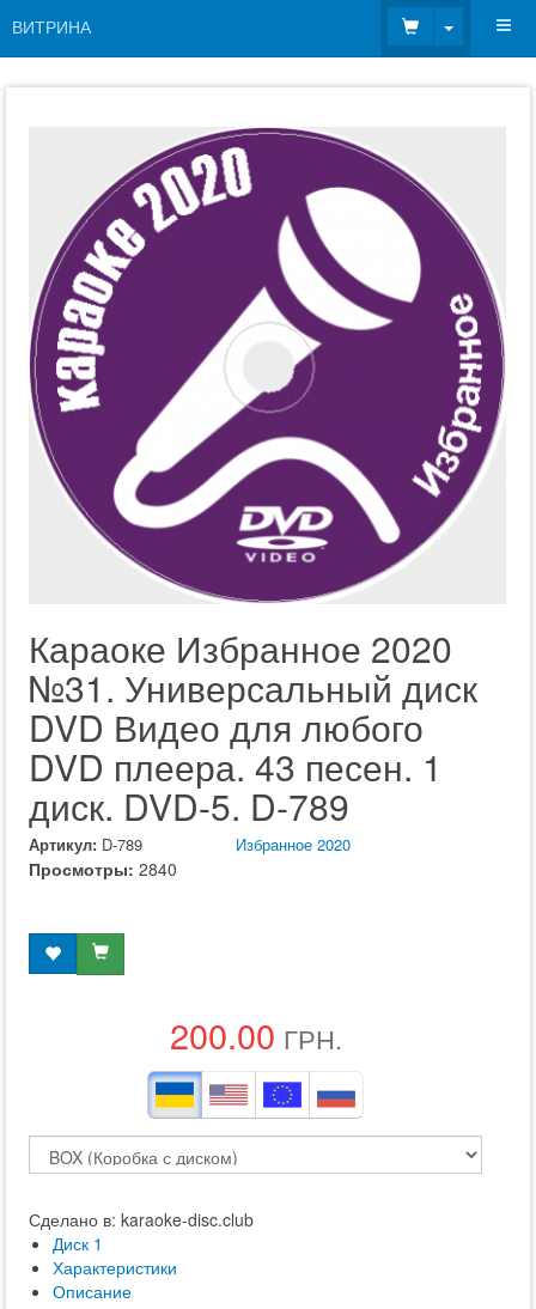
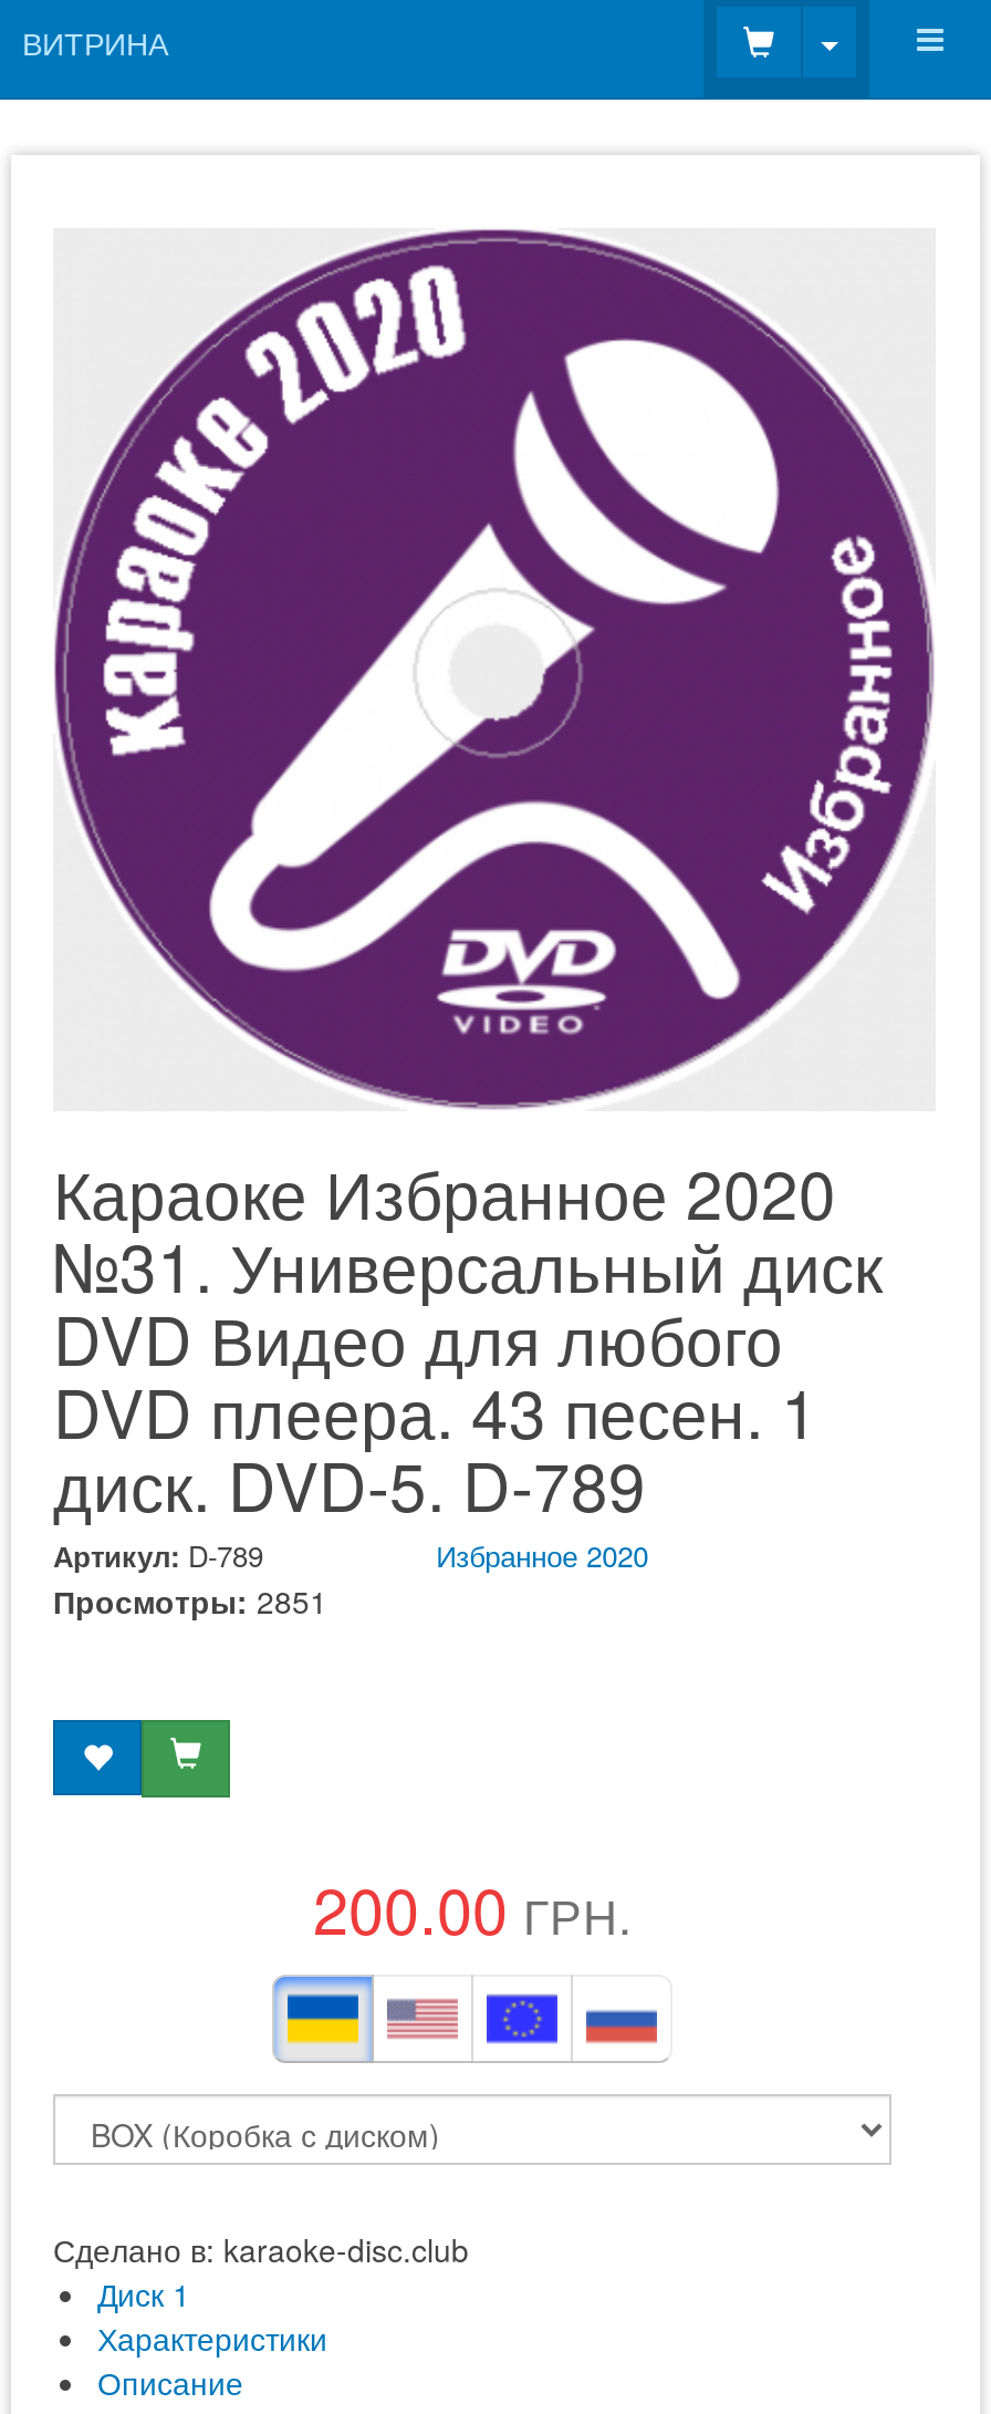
[29,857,177,881] Просмотры: 2840 -> [53,1578,327,1623] Просмотры: 2851

